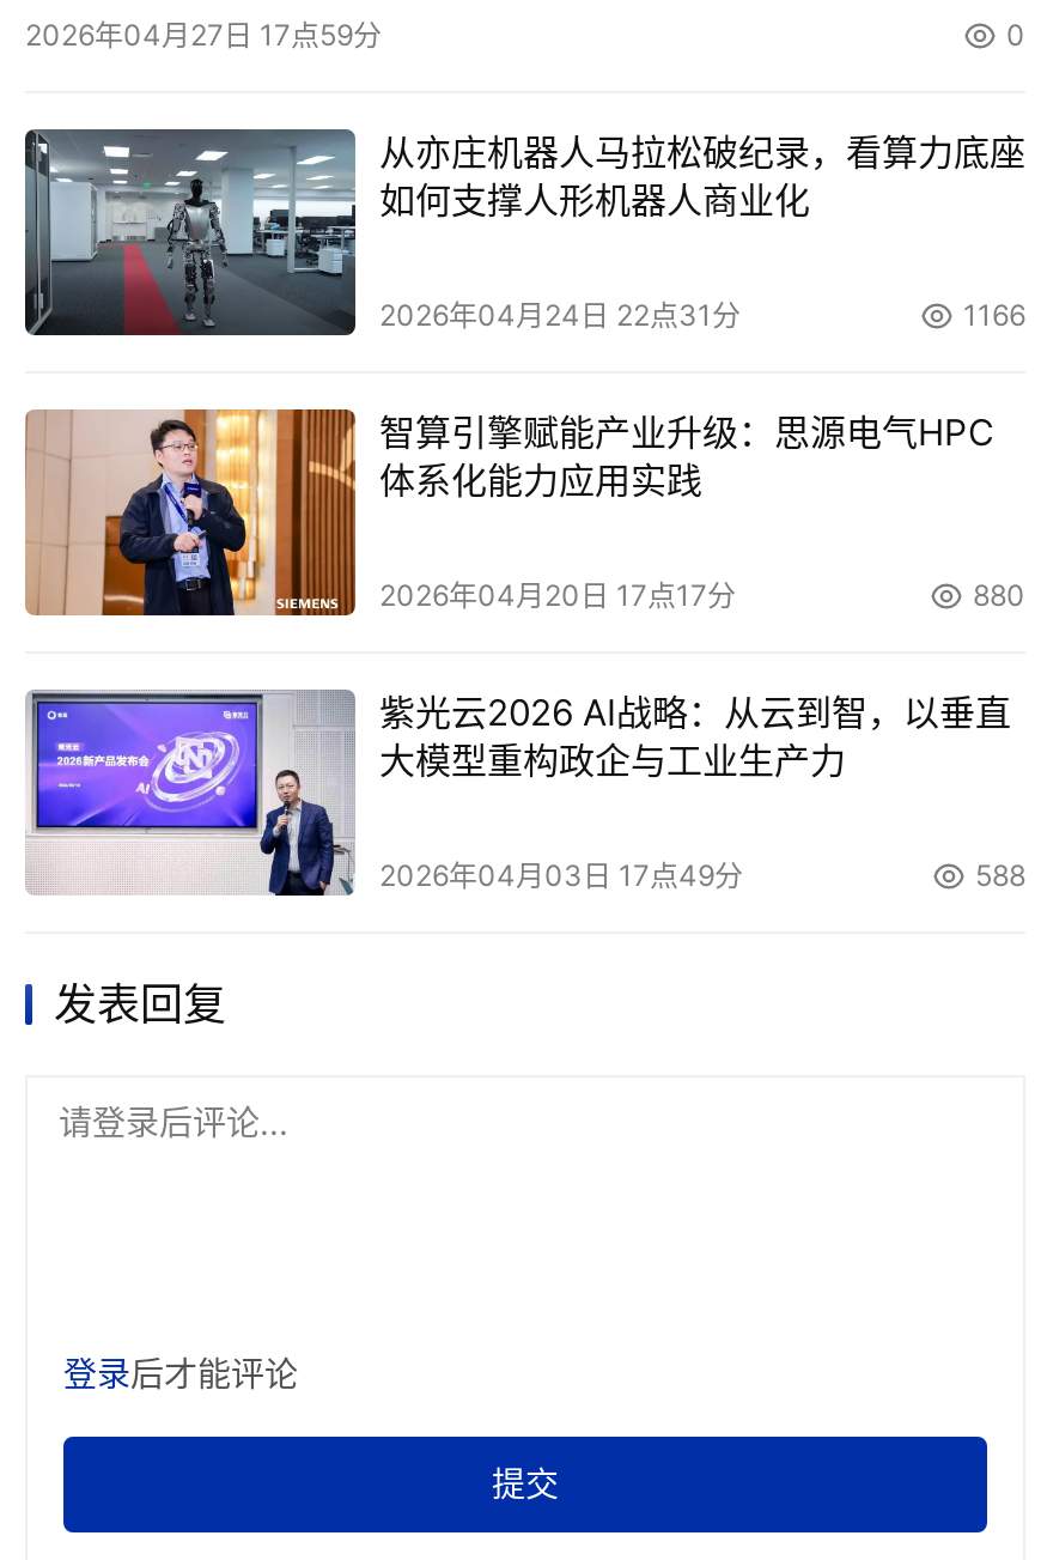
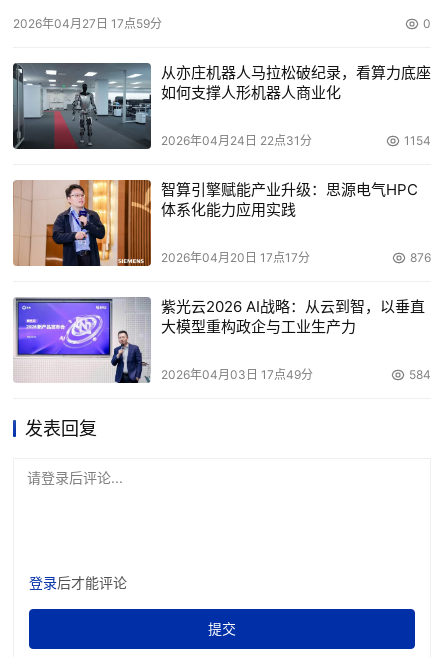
[963,296,1025,332] 1166 -> [404,133,431,148] 1154
[973,577,1025,613] 880 -> [410,250,431,265] 876
[975,858,1025,894] 588 -> [409,367,431,382] 584

